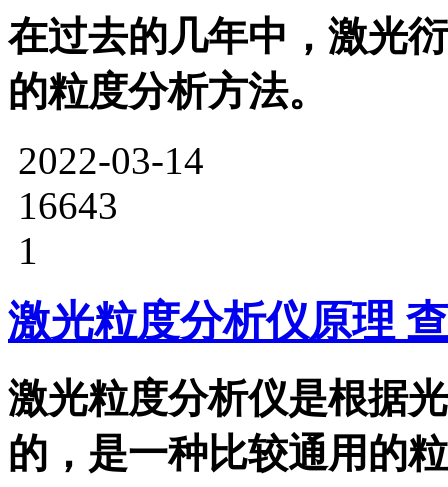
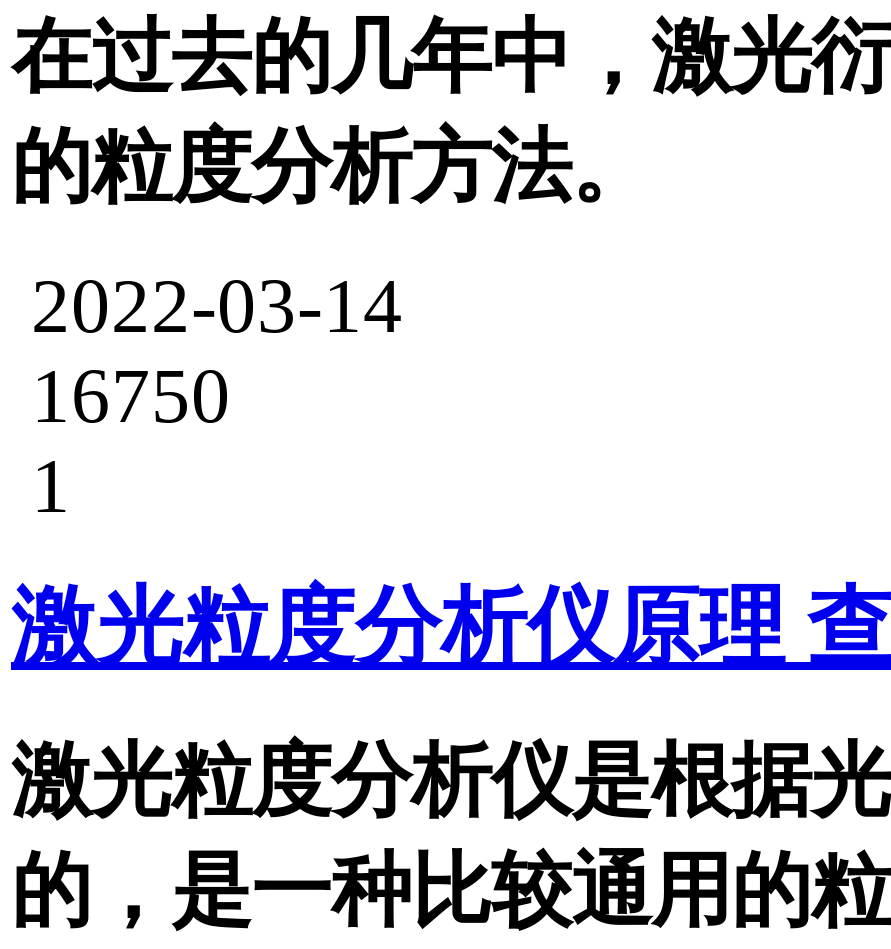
[8,184,118,227] 16643 -> [11,352,231,438] 16750

